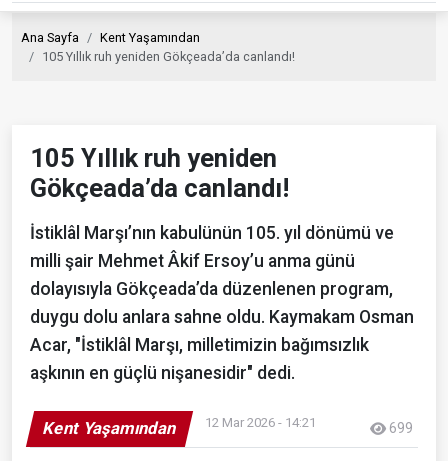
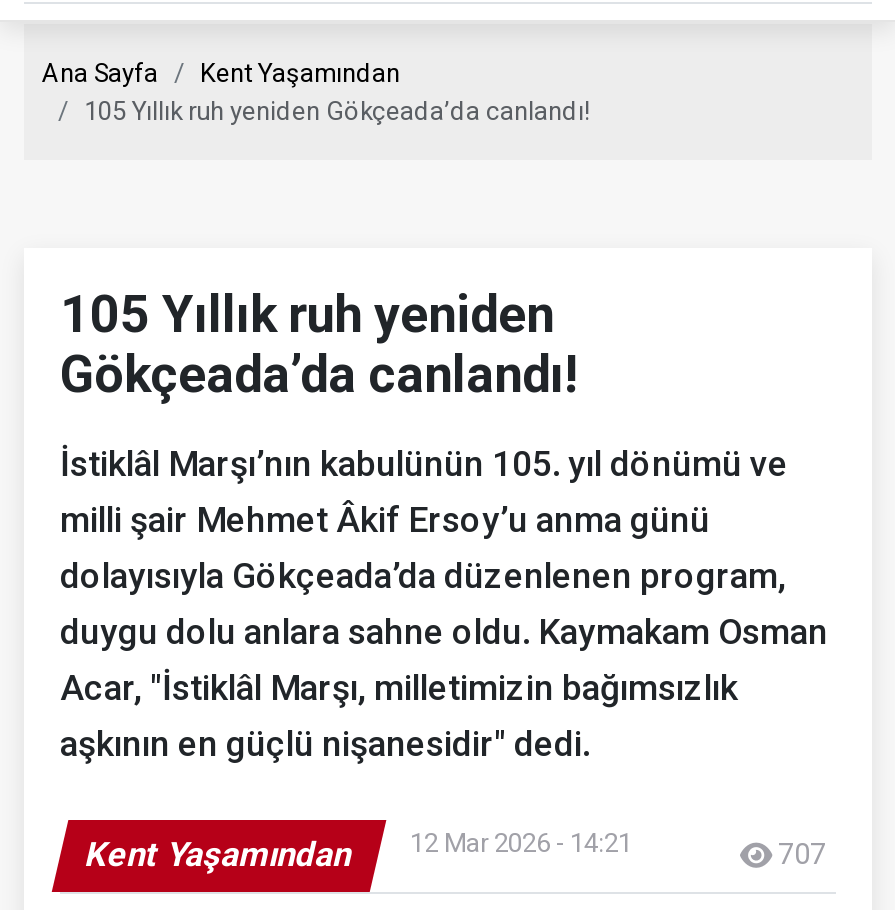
[389,420,413,437] 699 -> [778,838,826,872] 707

